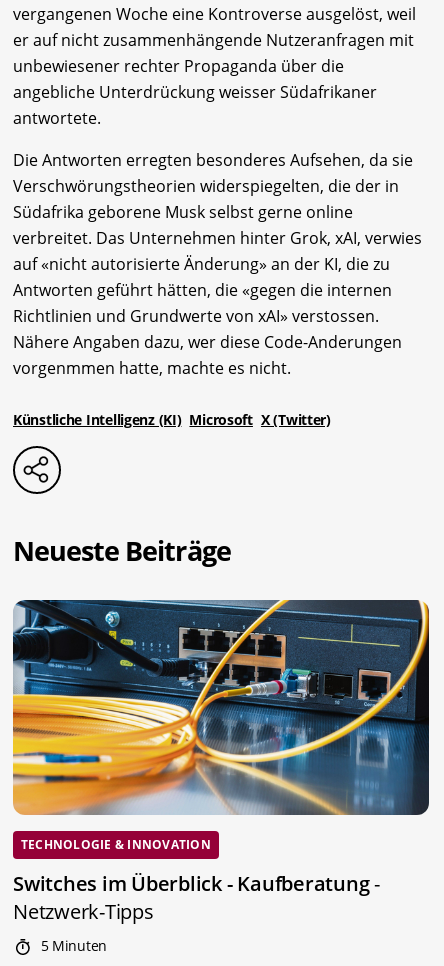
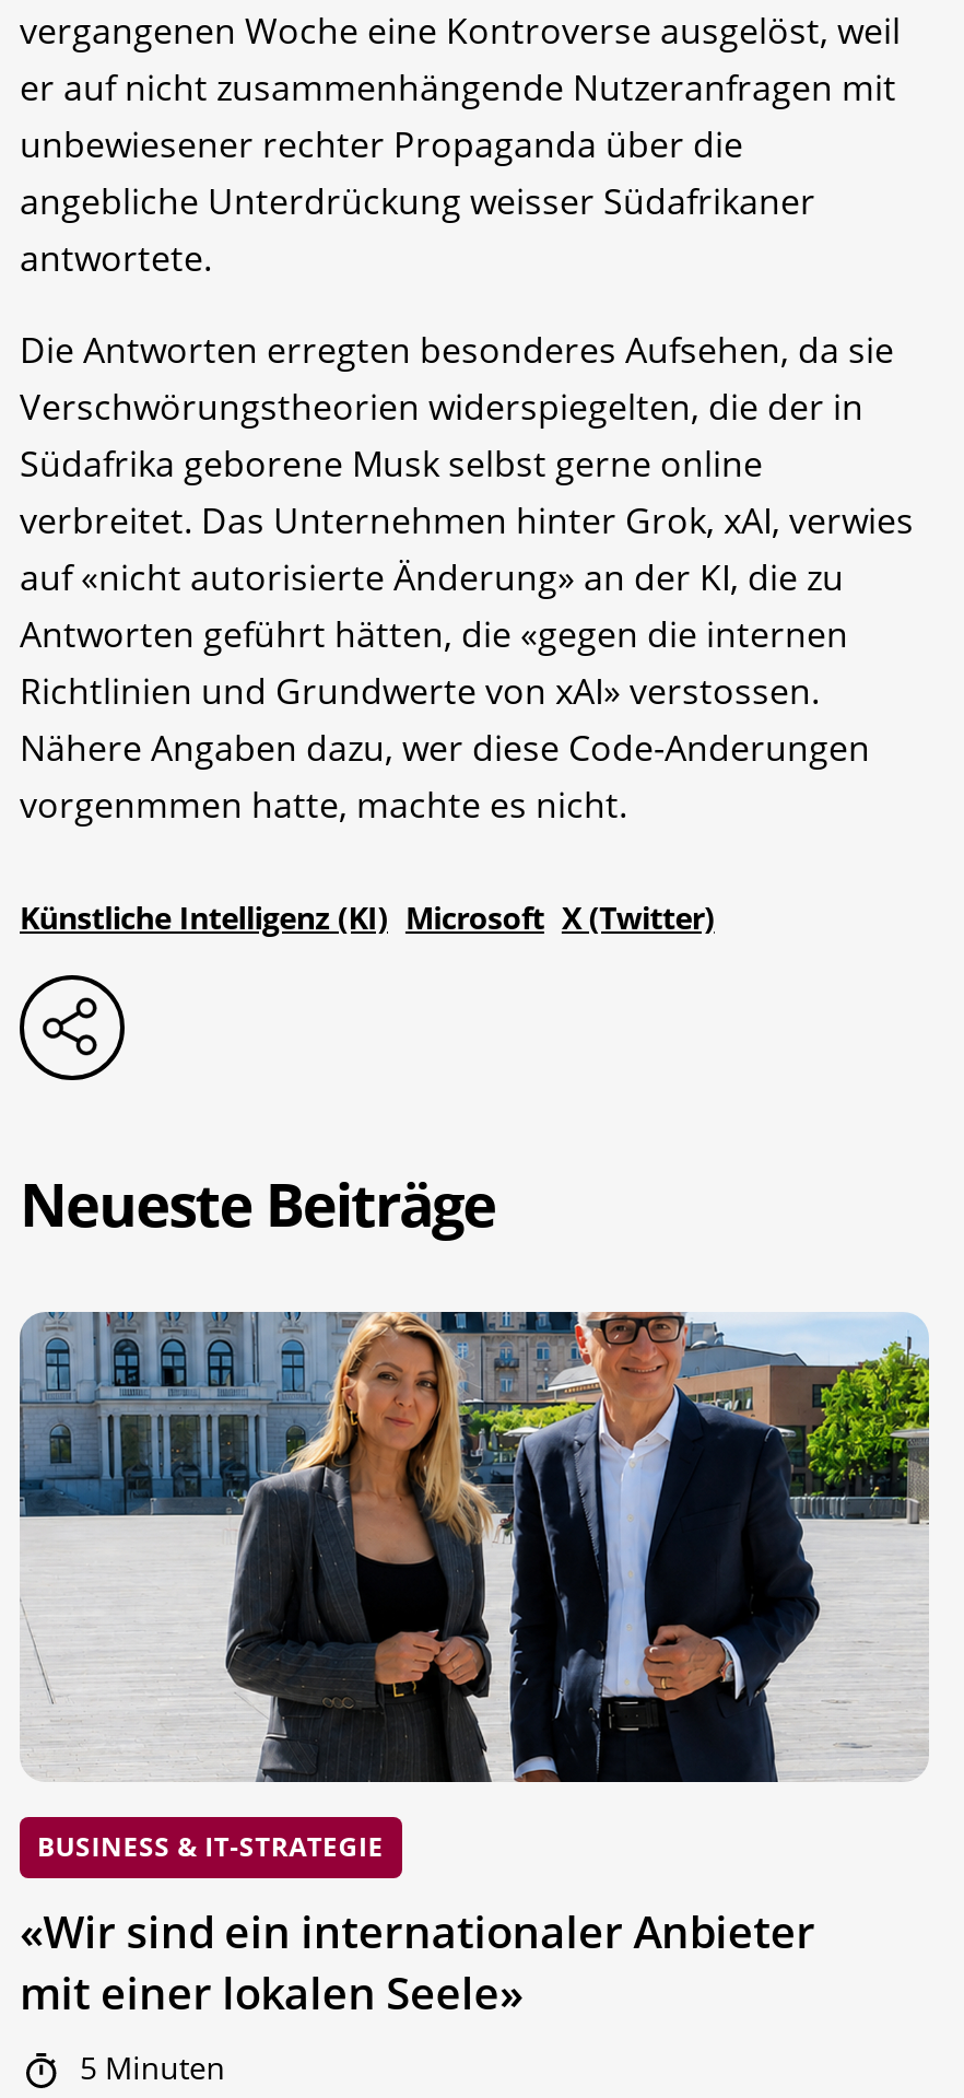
[12,599,430,853] [image] | TECHNOLOGIE & INNOVATION -> [17,1310,931,1865] [image] | BUSINESS & IT-STRATEGIE
[13,870,380,925] Switches im Überblick - Kaufberatung - | Netzwerk-Tipps -> [20,1903,815,2023] «Wir sind ein internationaler Anbieter | mit einer lokalen Seele»

